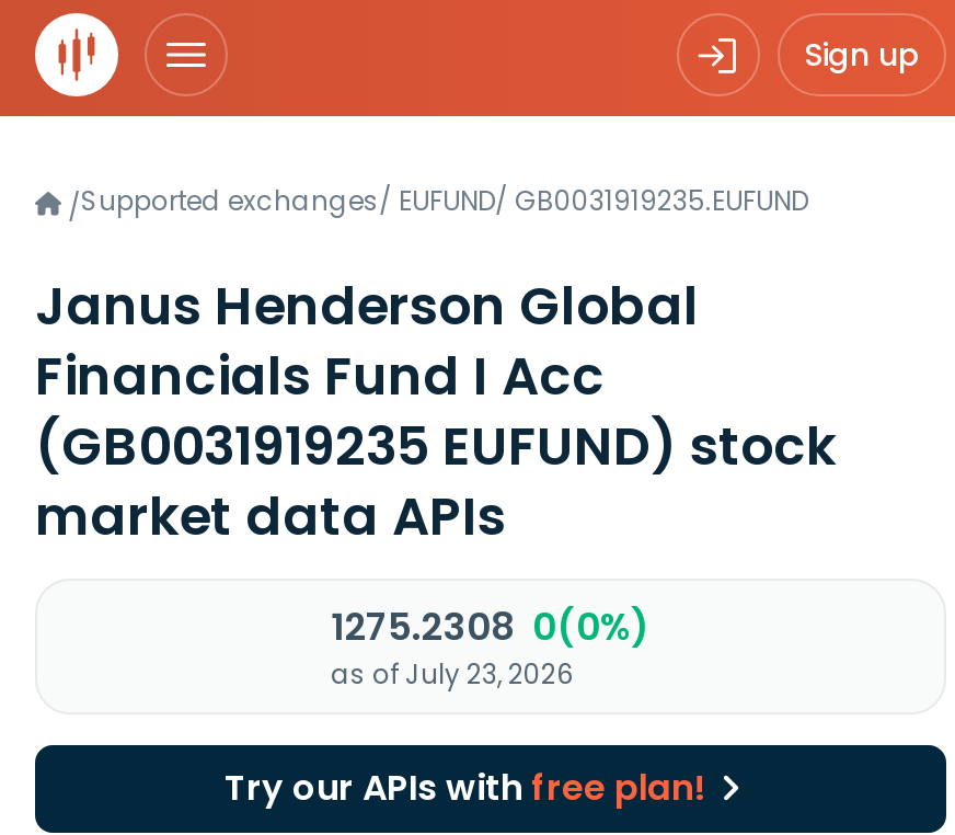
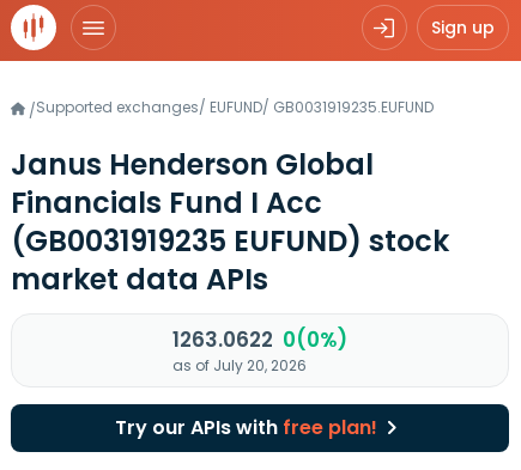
[331,600,651,653] 1275.2308 0(0%) -> [172,325,347,354] 1263.0622 0(0%)
[331,655,574,693] as of July 23, 2026 -> [172,355,307,376] as of July 20, 2026

